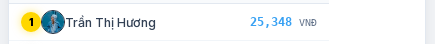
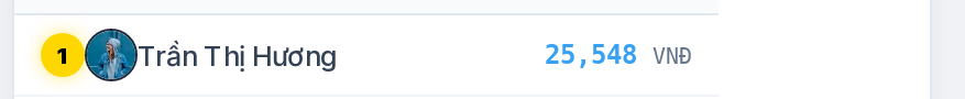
[250,14,317,28] 25,348 VNĐ -> [545,38,692,69] 25,548 VNĐ

